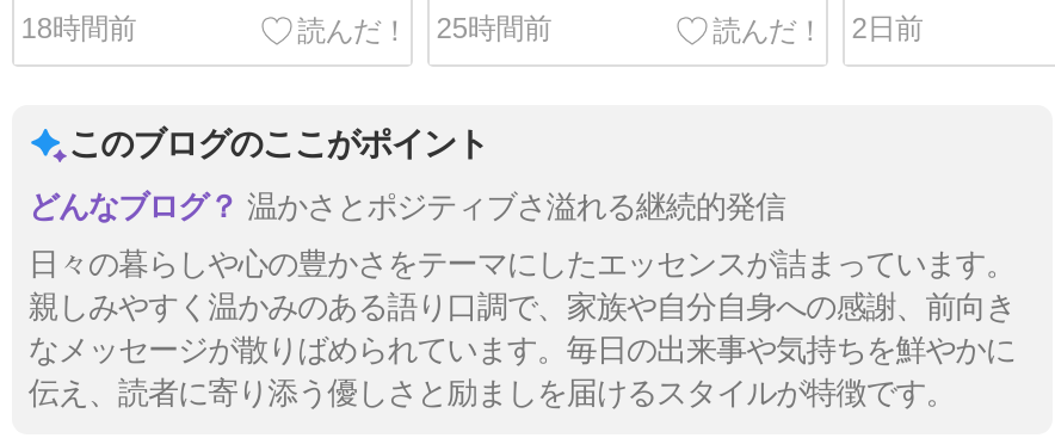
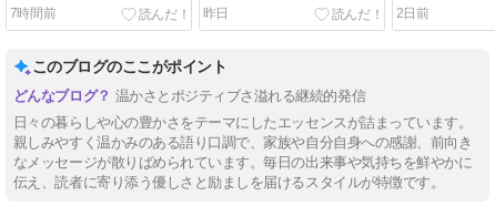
[21,11,136,44] 18時間前 -> [10,5,56,21] 7時間前
[436,11,551,44] 25時間前 -> [203,5,229,21] 昨日

